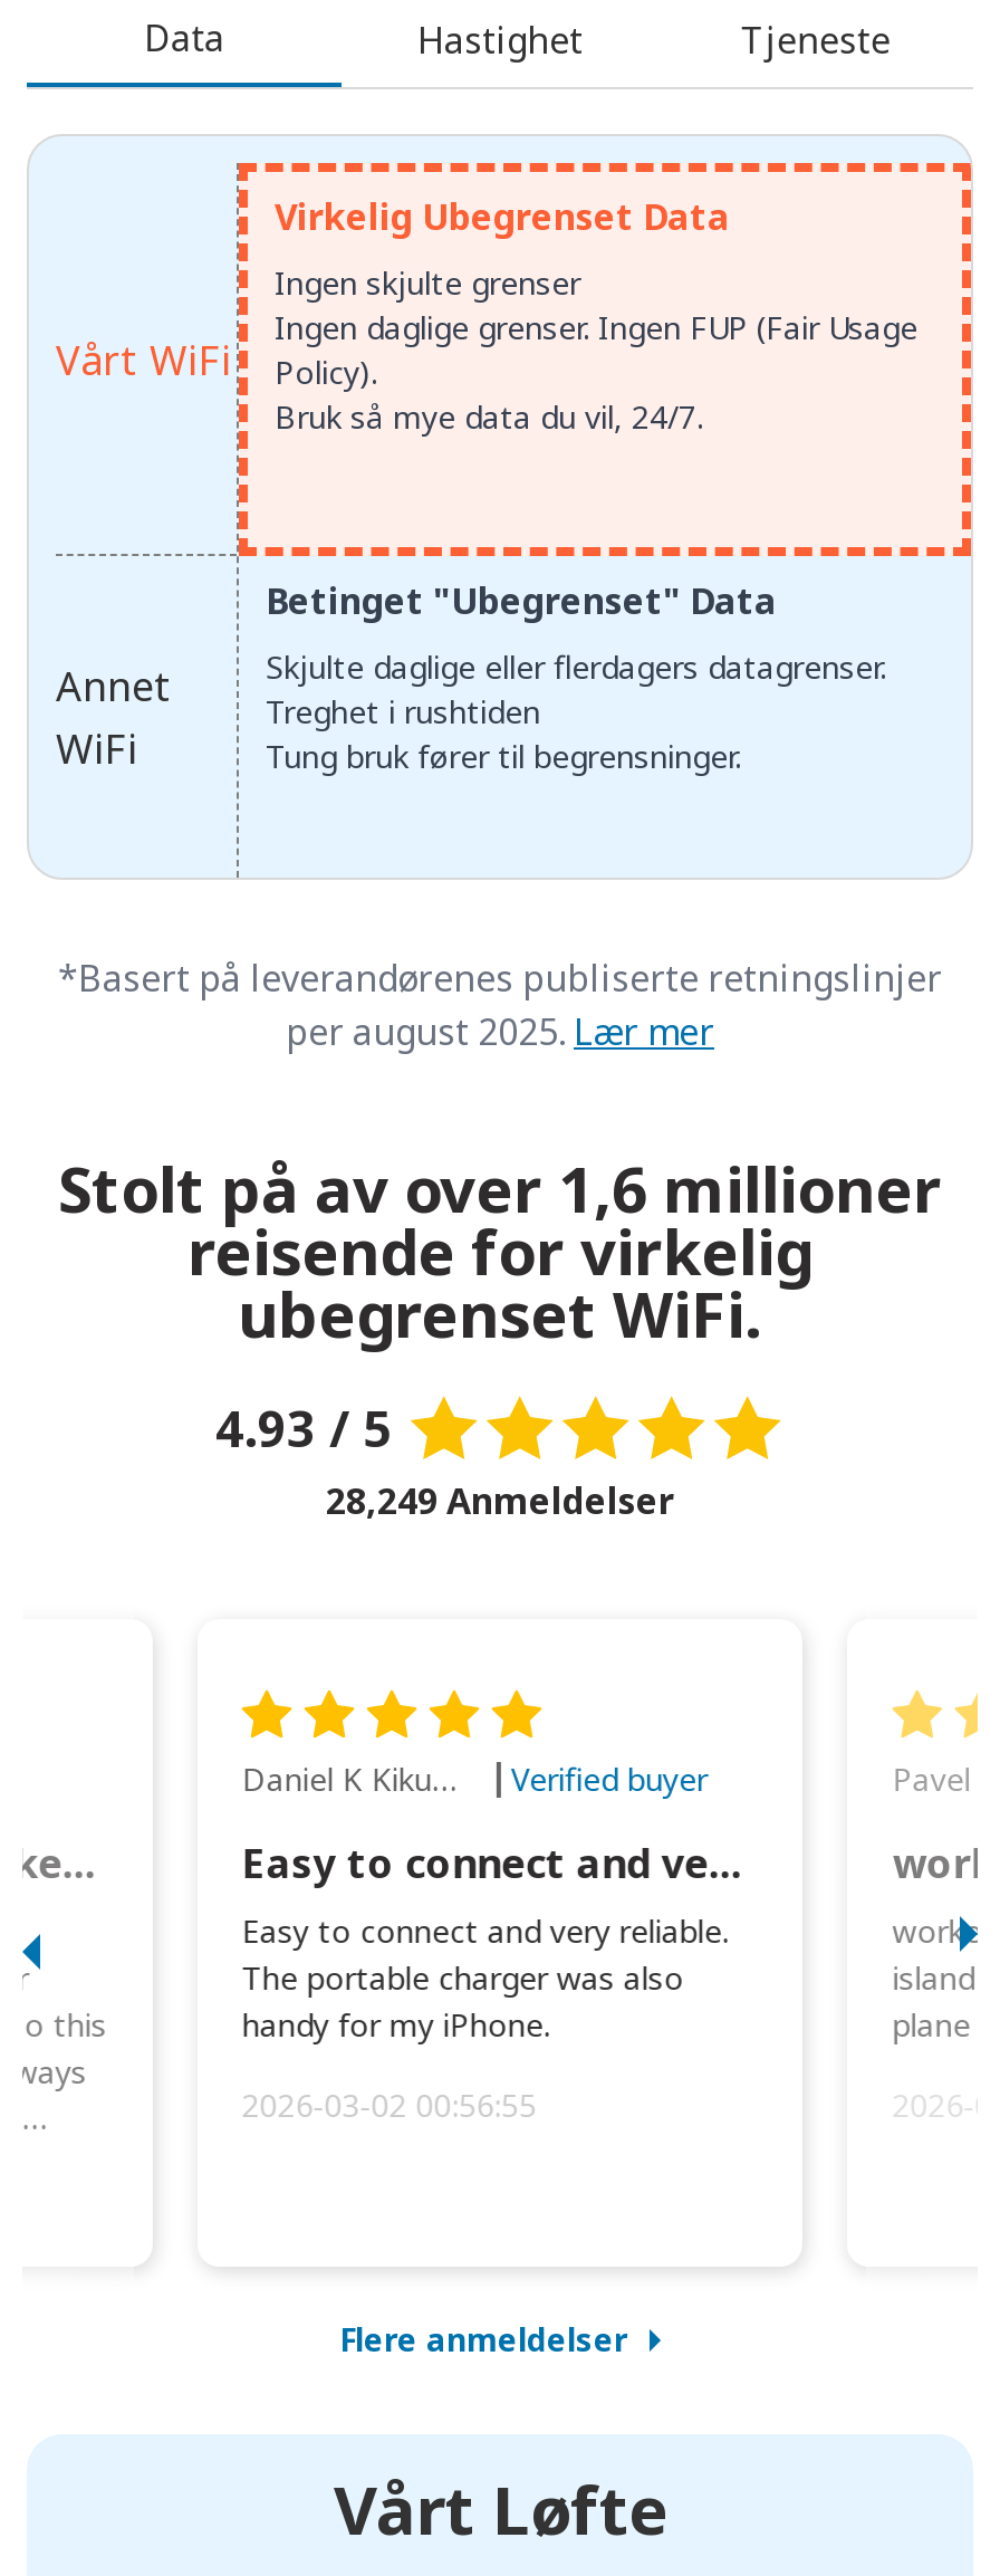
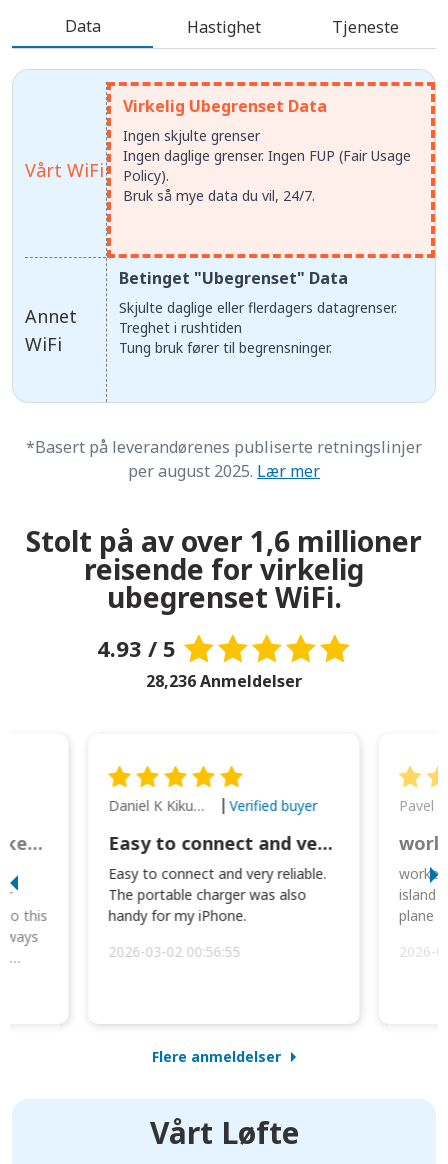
[326,1476,674,1525] 28,249 Anmeldelser -> [146,670,302,692] 28,236 Anmeldelser

